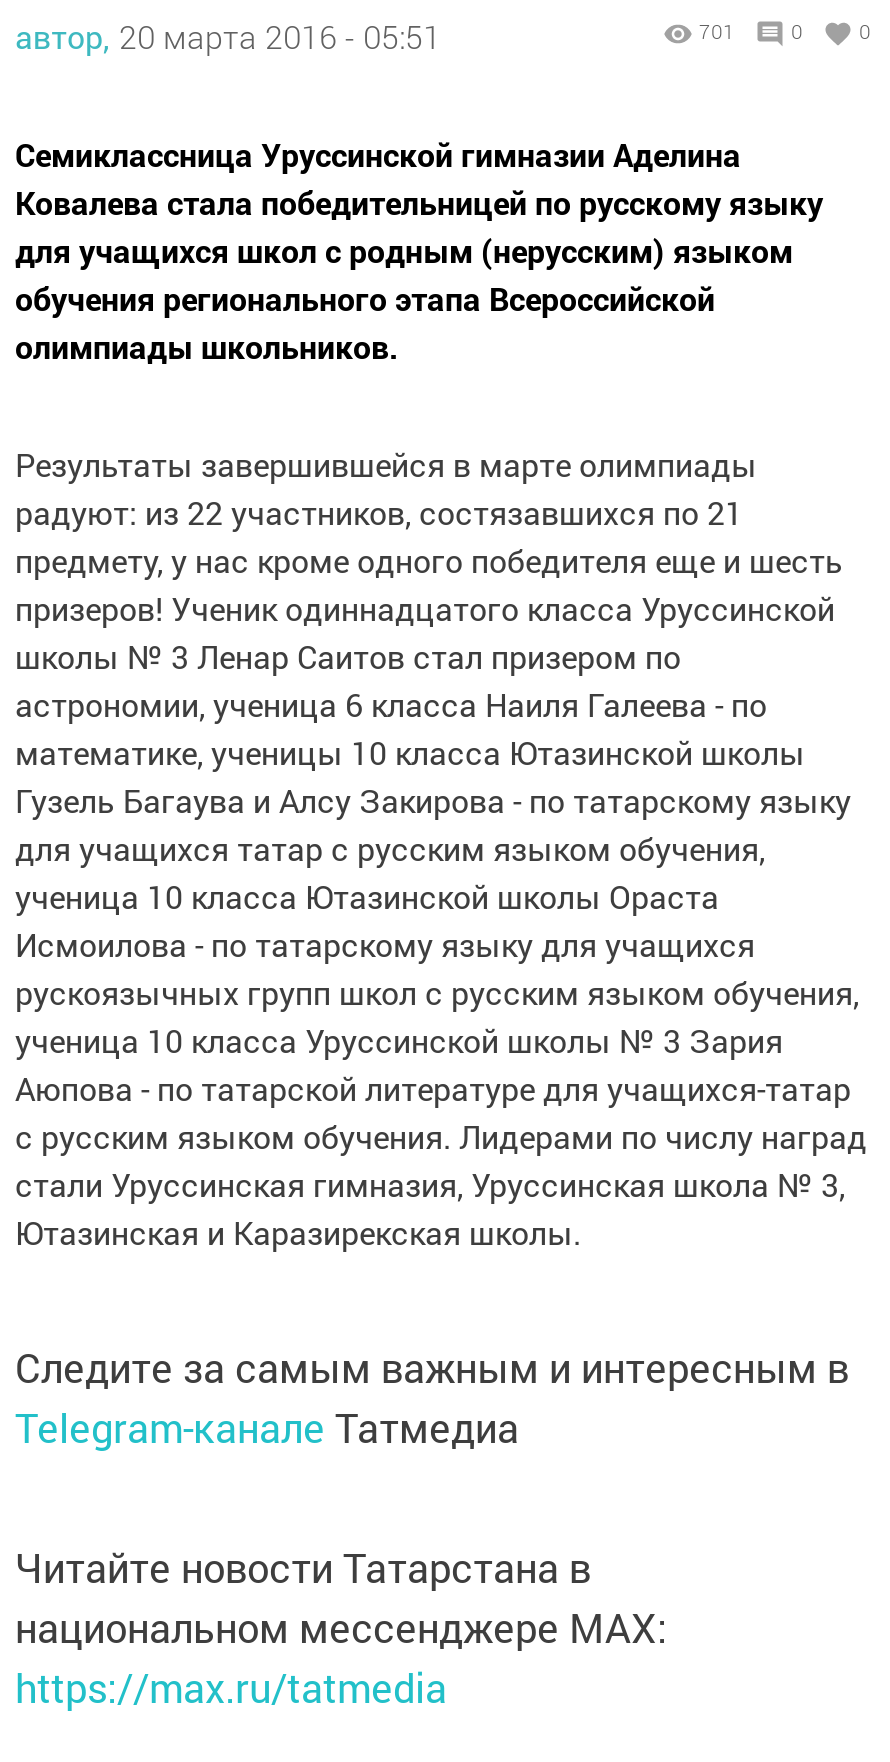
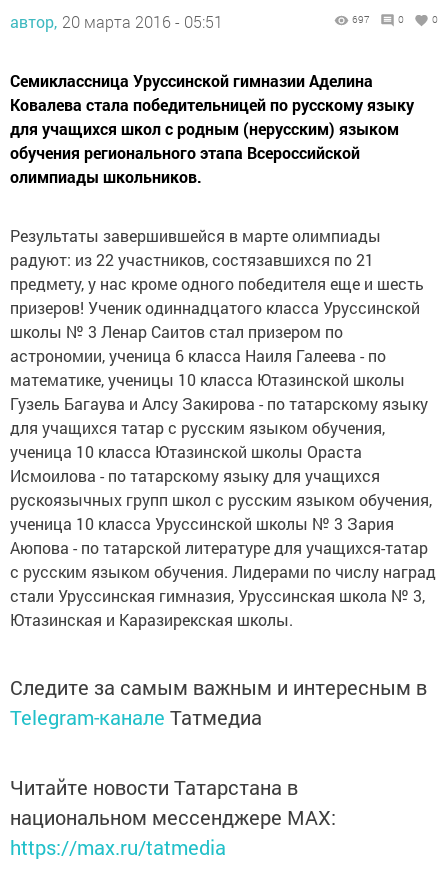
[699,20,735,46] 701 -> [352,13,370,26] 697

